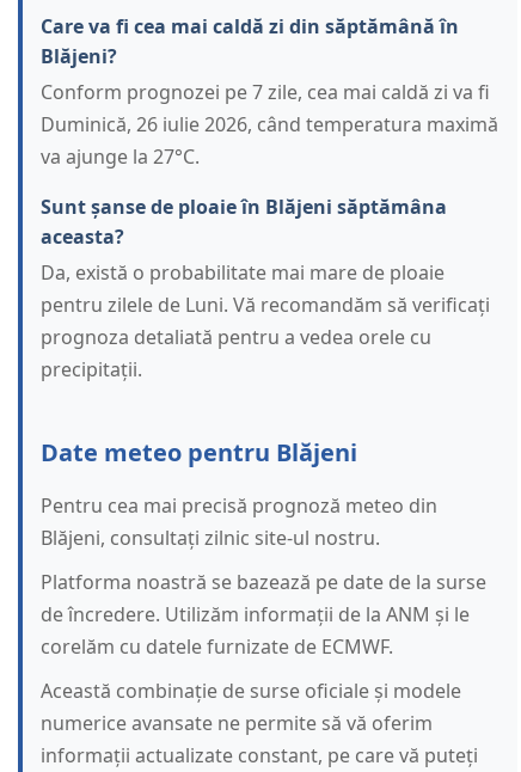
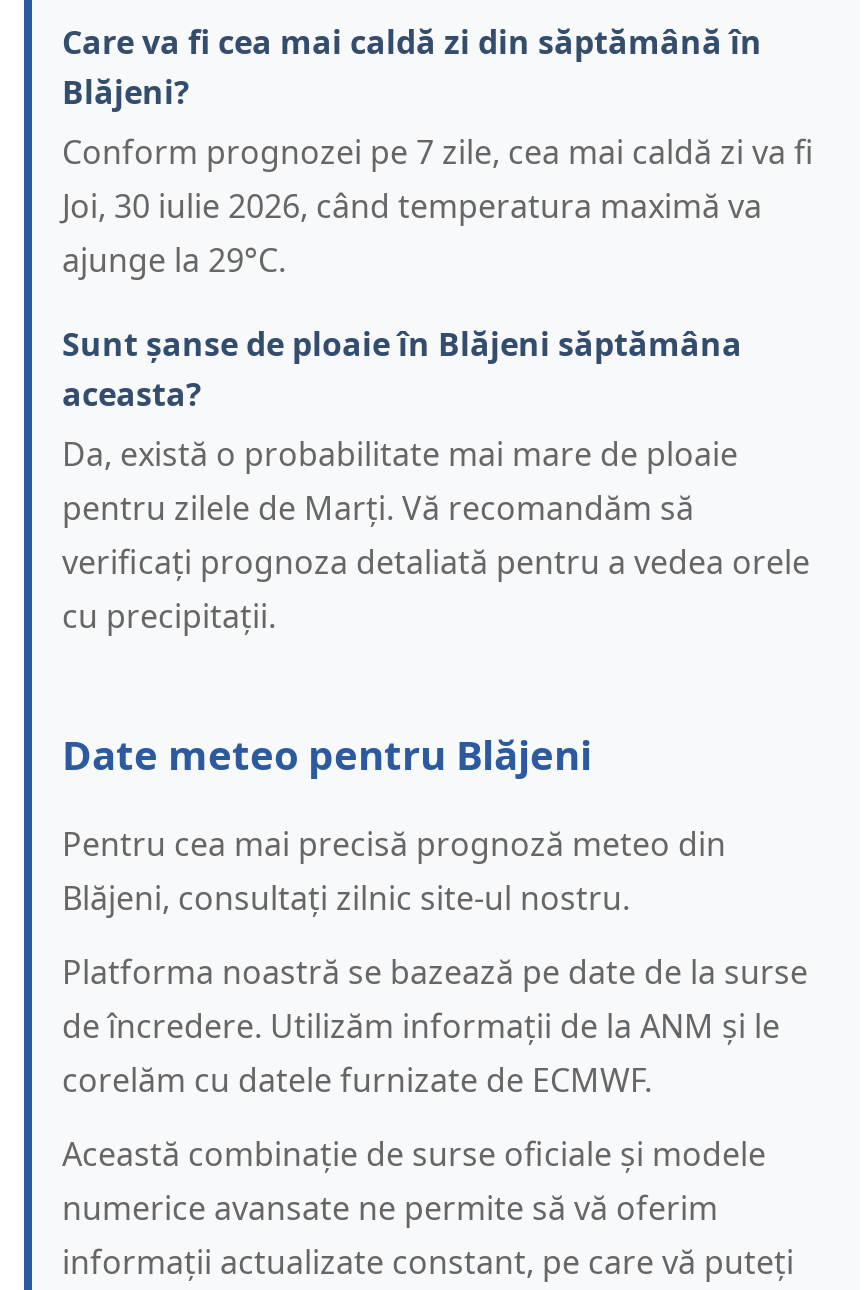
[41,112,498,170] Duminică, 26 iulie 2026, când temperatura maximă | va ajunge la 27°C. -> [62,185,762,283] Joi, 30 iulie 2026, când temperatura maximă va | ajunge la 29°C.
[41,292,490,383] pentru zilele de Luni. Vă recomandăm să verificați | prognoza detaliată pentru a vedea orele cu | precipitații. -> [62,487,810,639] pentru zilele de Marți. Vă recomandăm să | verificați prognoza detaliată pentru a vedea orele | cu precipitații.

